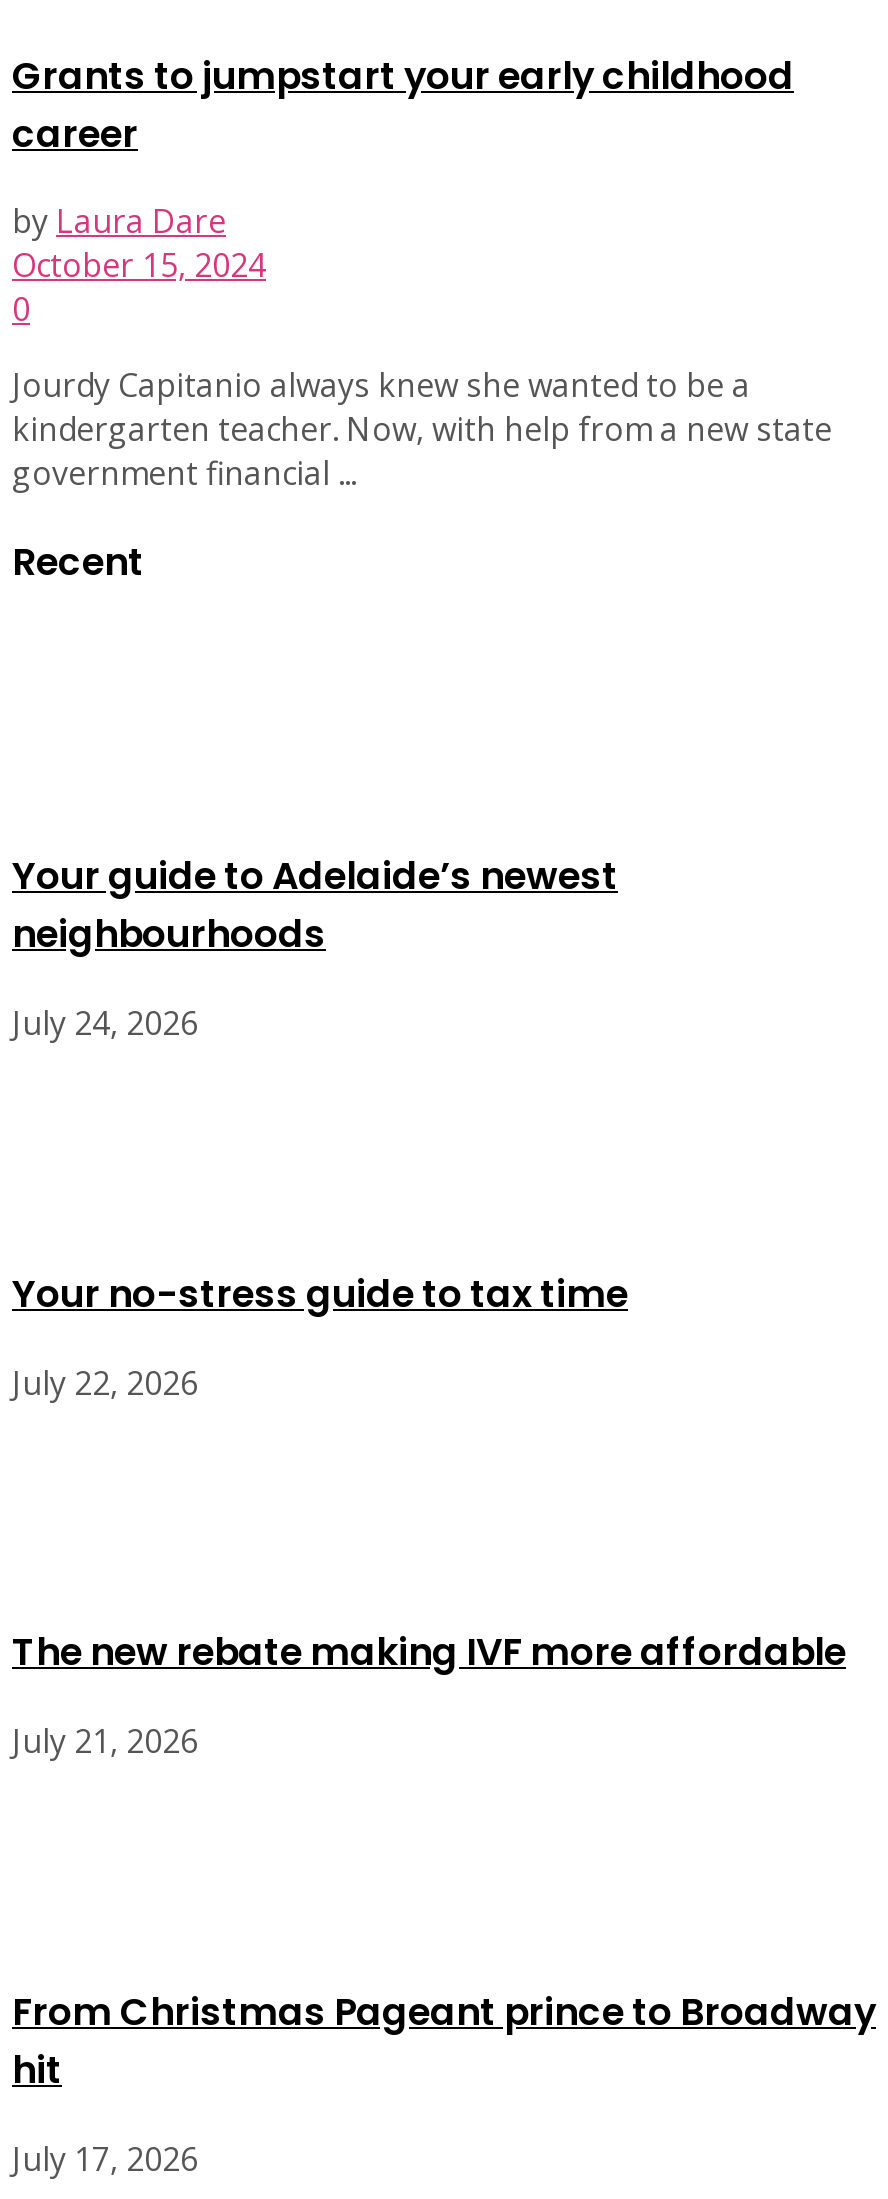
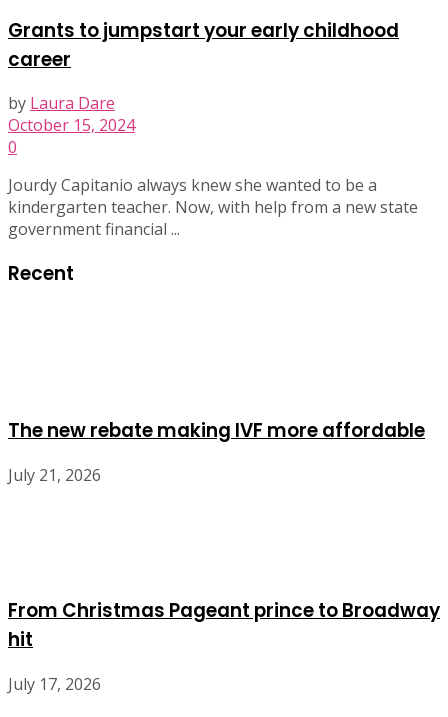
[12,850,618,1045] Your guide to Adelaide’s newest | neighbourhoods | July 24, 2026 -> none
[12,1267,628,1404] Your no-stress guide to tax time | July 22, 2026 -> none

